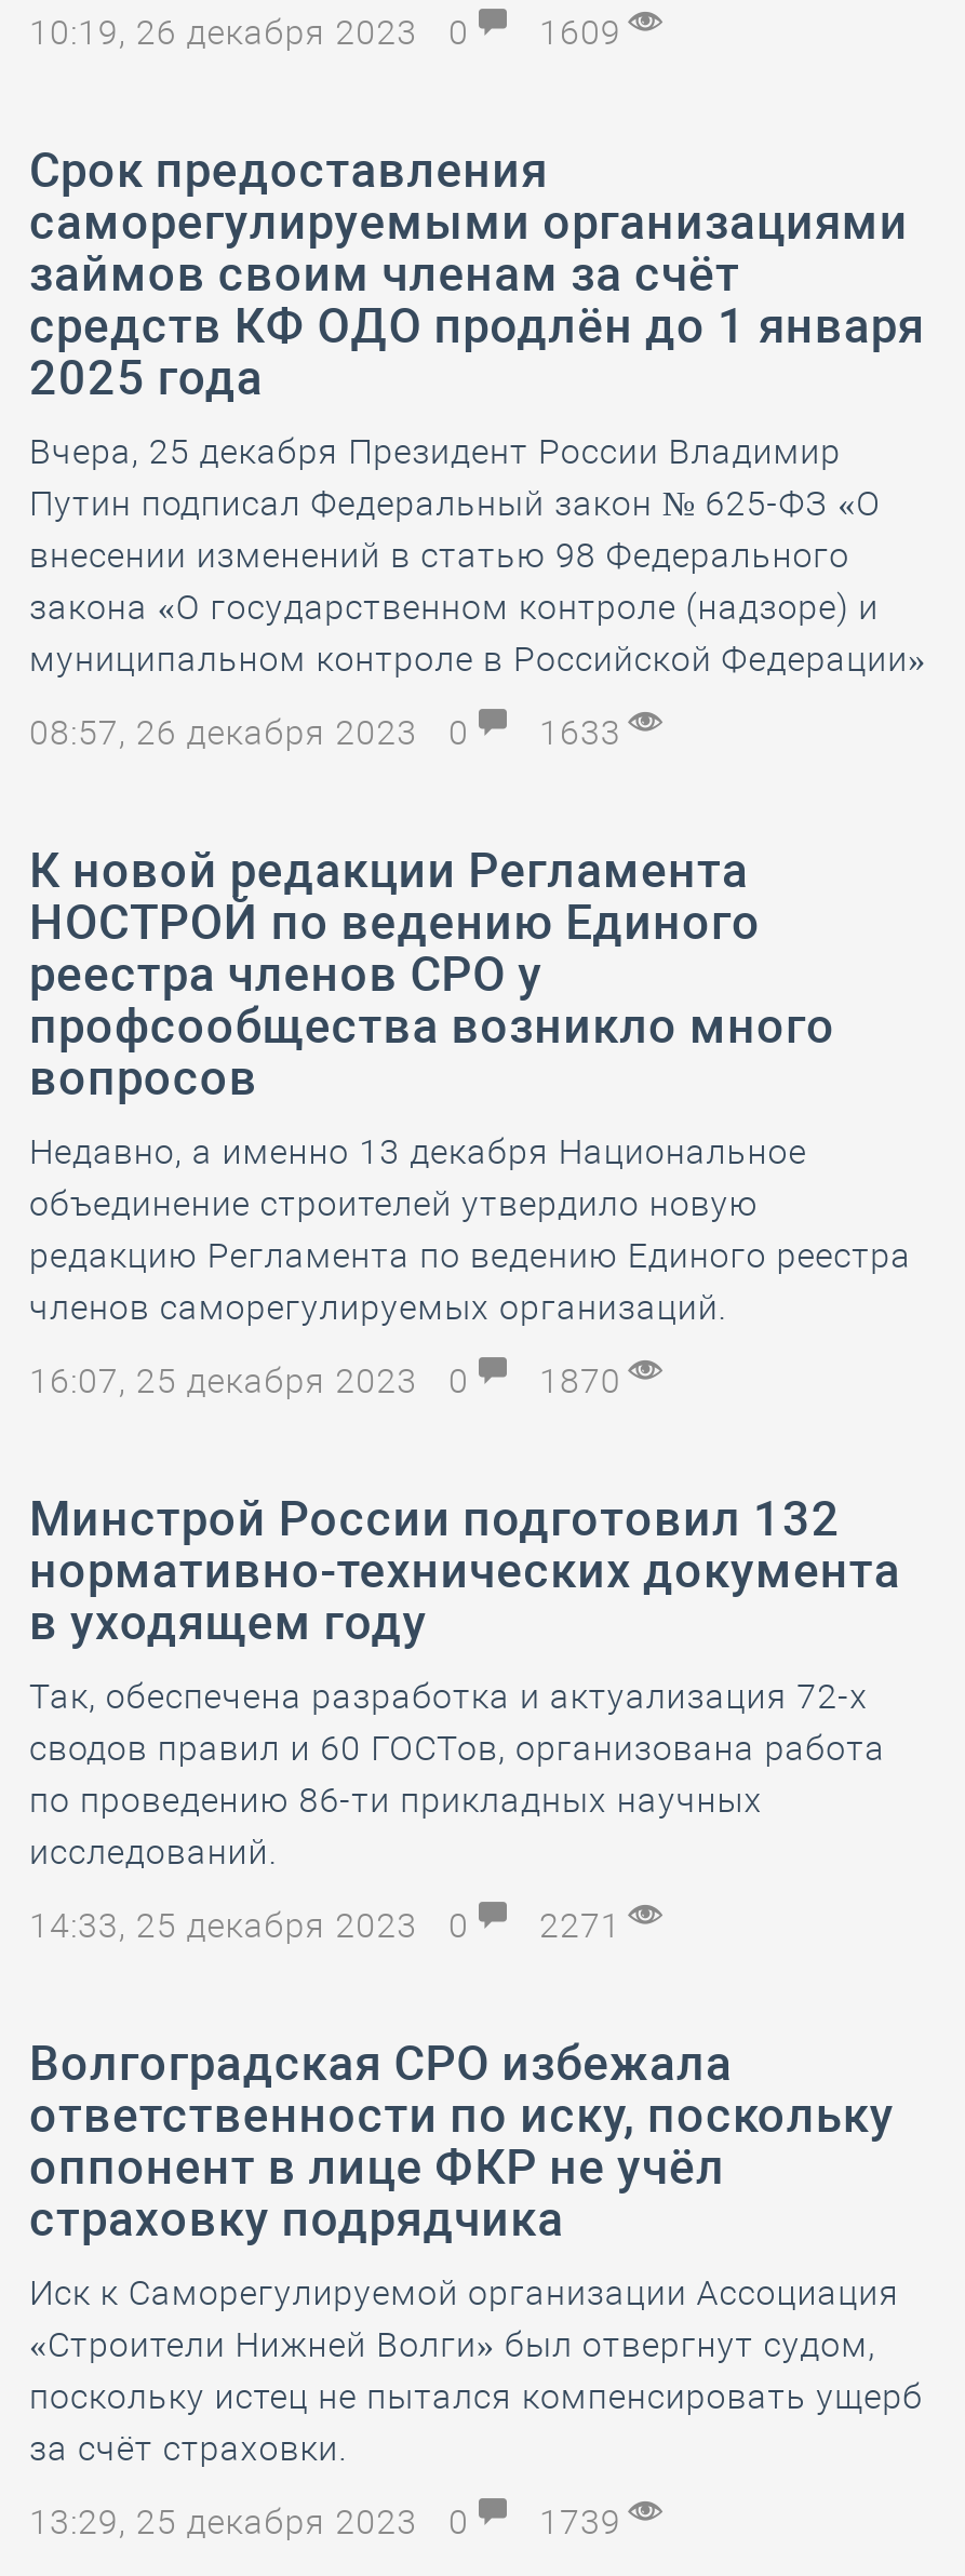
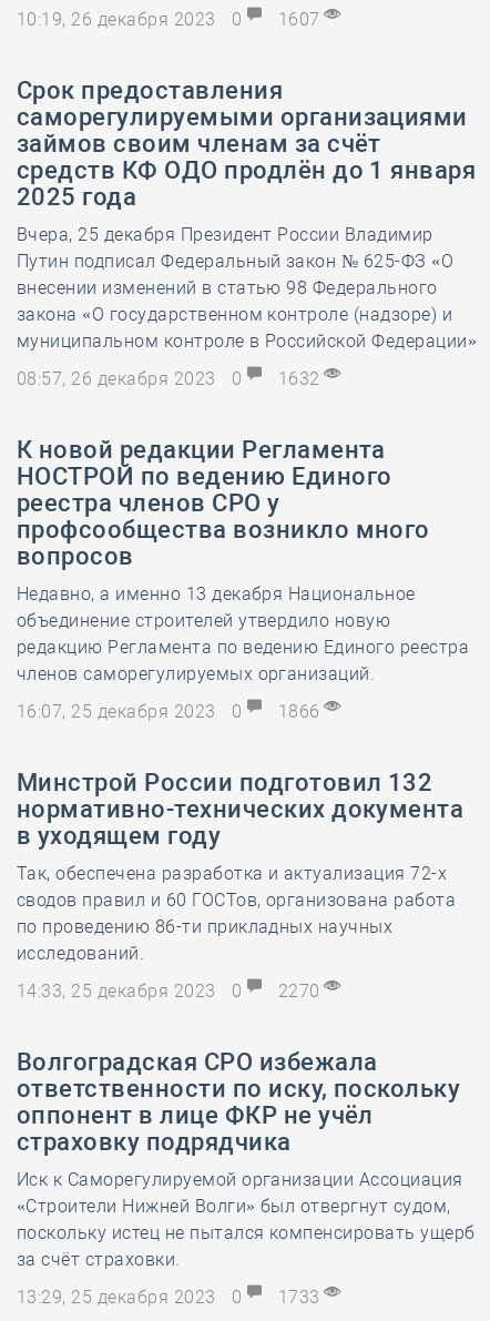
[29,12,631,53] 10:19, 26 декабря 2023 0 1609 -> [17,9,325,30] 10:19, 26 декабря 2023 0 1607
[29,712,631,753] 08:57, 26 декабря 2023 0 1633 -> [17,368,325,389] 08:57, 26 декабря 2023 0 1632
[29,1360,631,1401] 16:07, 25 декабря 2023 0 1870 -> [17,701,325,722] 16:07, 25 декабря 2023 0 1866
[29,1905,631,1946] 14:33, 25 декабря 2023 0 2271 -> [17,980,325,1002] 14:33, 25 декабря 2023 0 2270
[29,2501,631,2543] 13:29, 25 декабря 2023 0 1739 -> [17,1287,325,1308] 13:29, 25 декабря 2023 0 1733

